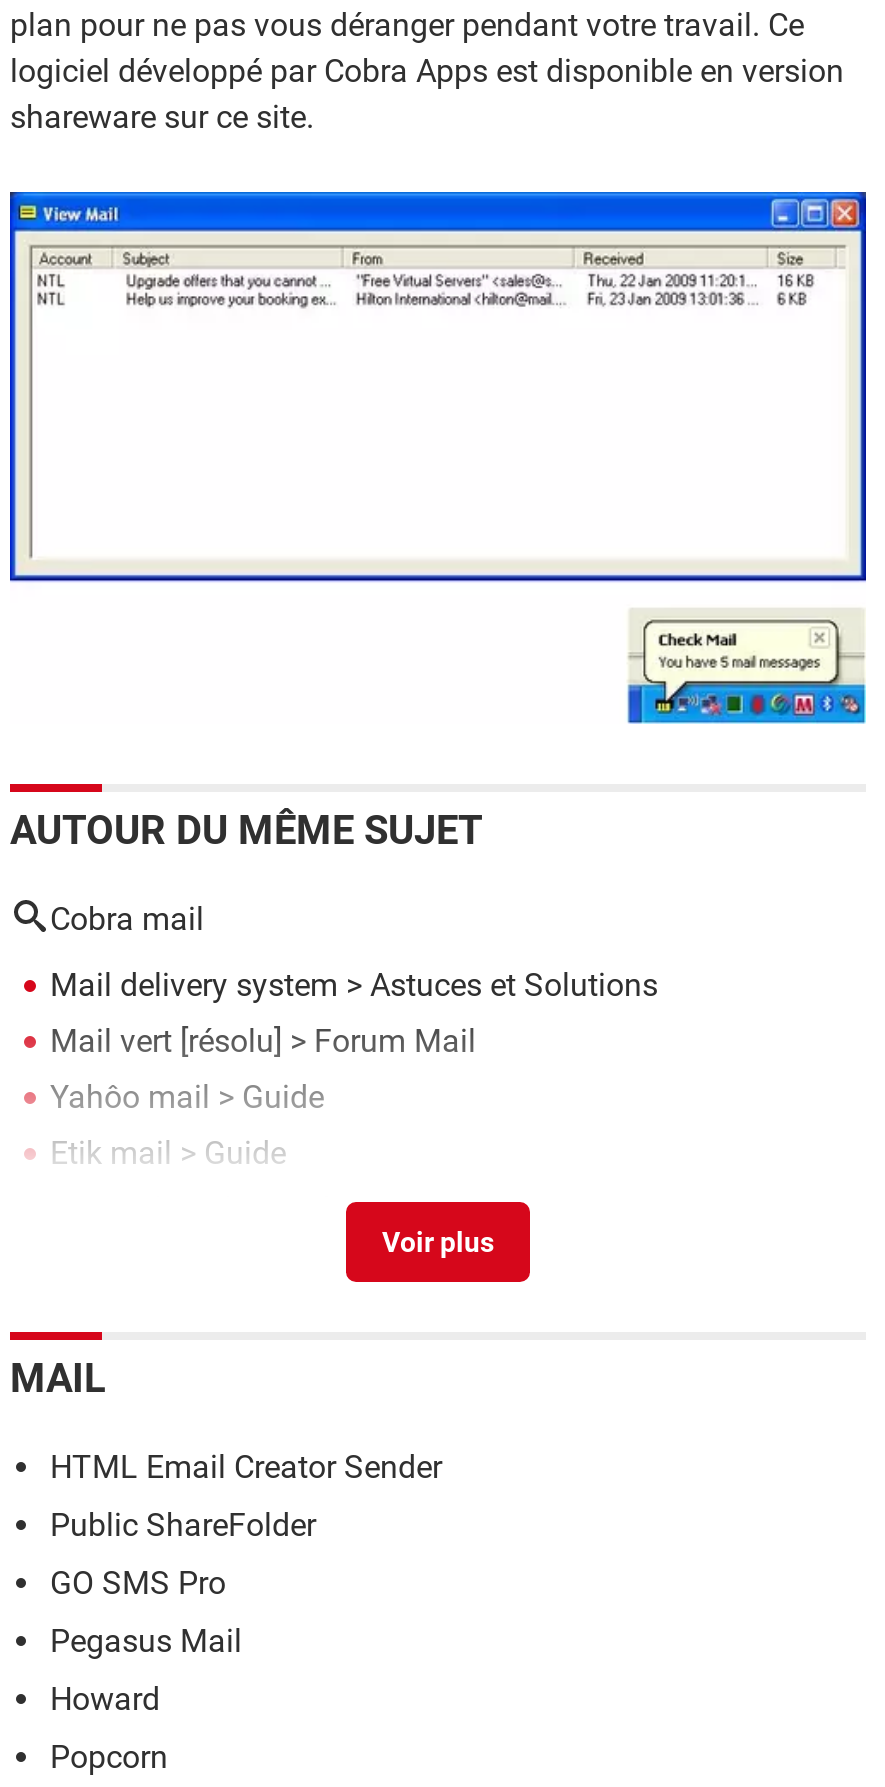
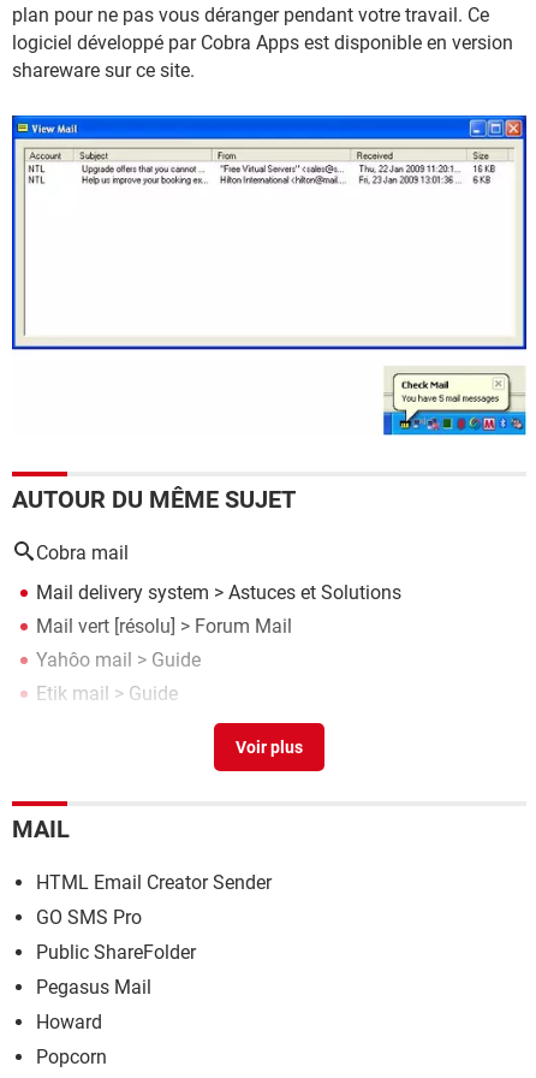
moved [50,1506,316,1544] -> [36,941,196,964]: Public ShareFolder
moved [50,1564,226,1602] -> [36,906,142,929]: GO SMS Pro

